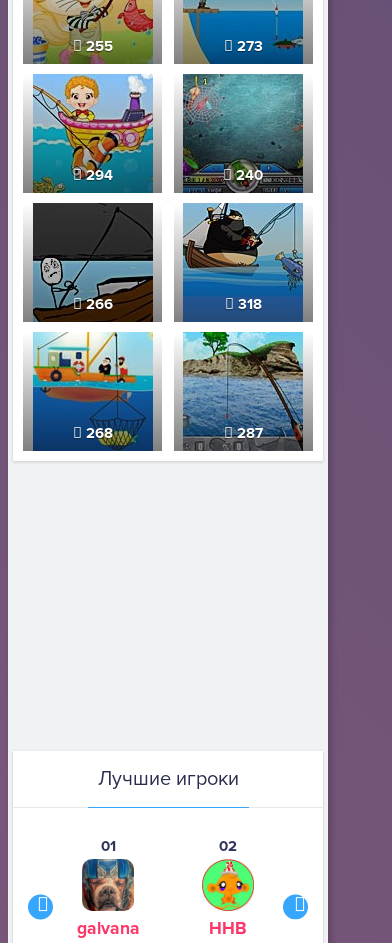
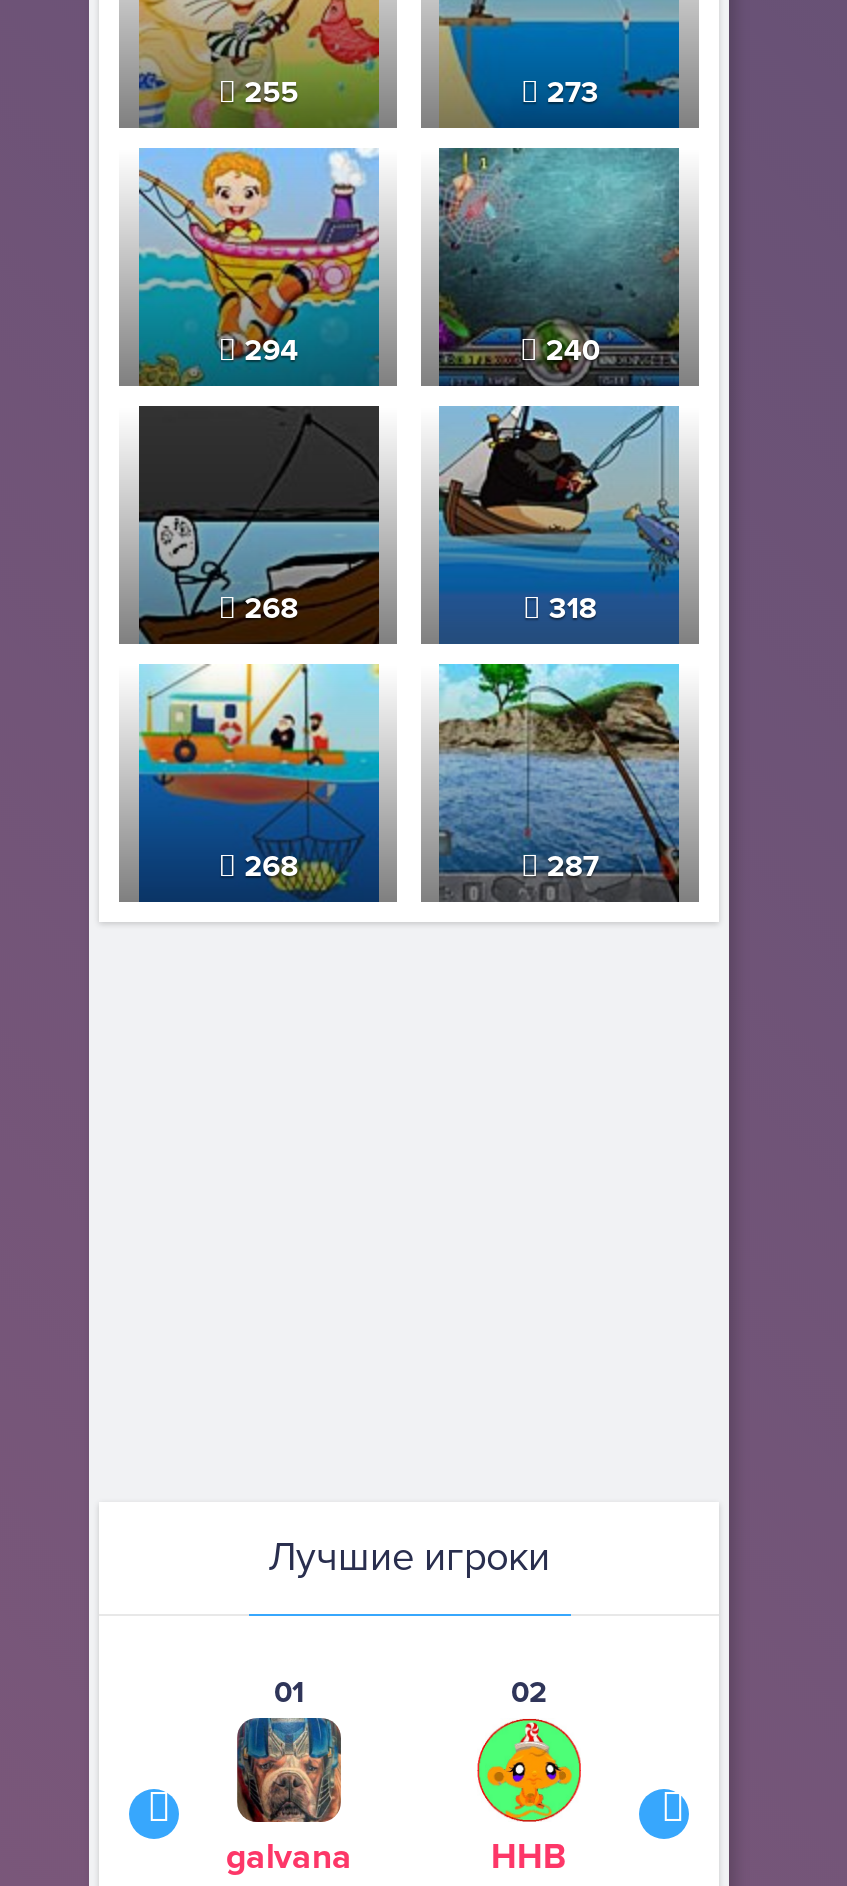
[82,295,113,313] 266 -> [236,591,298,627] 268

